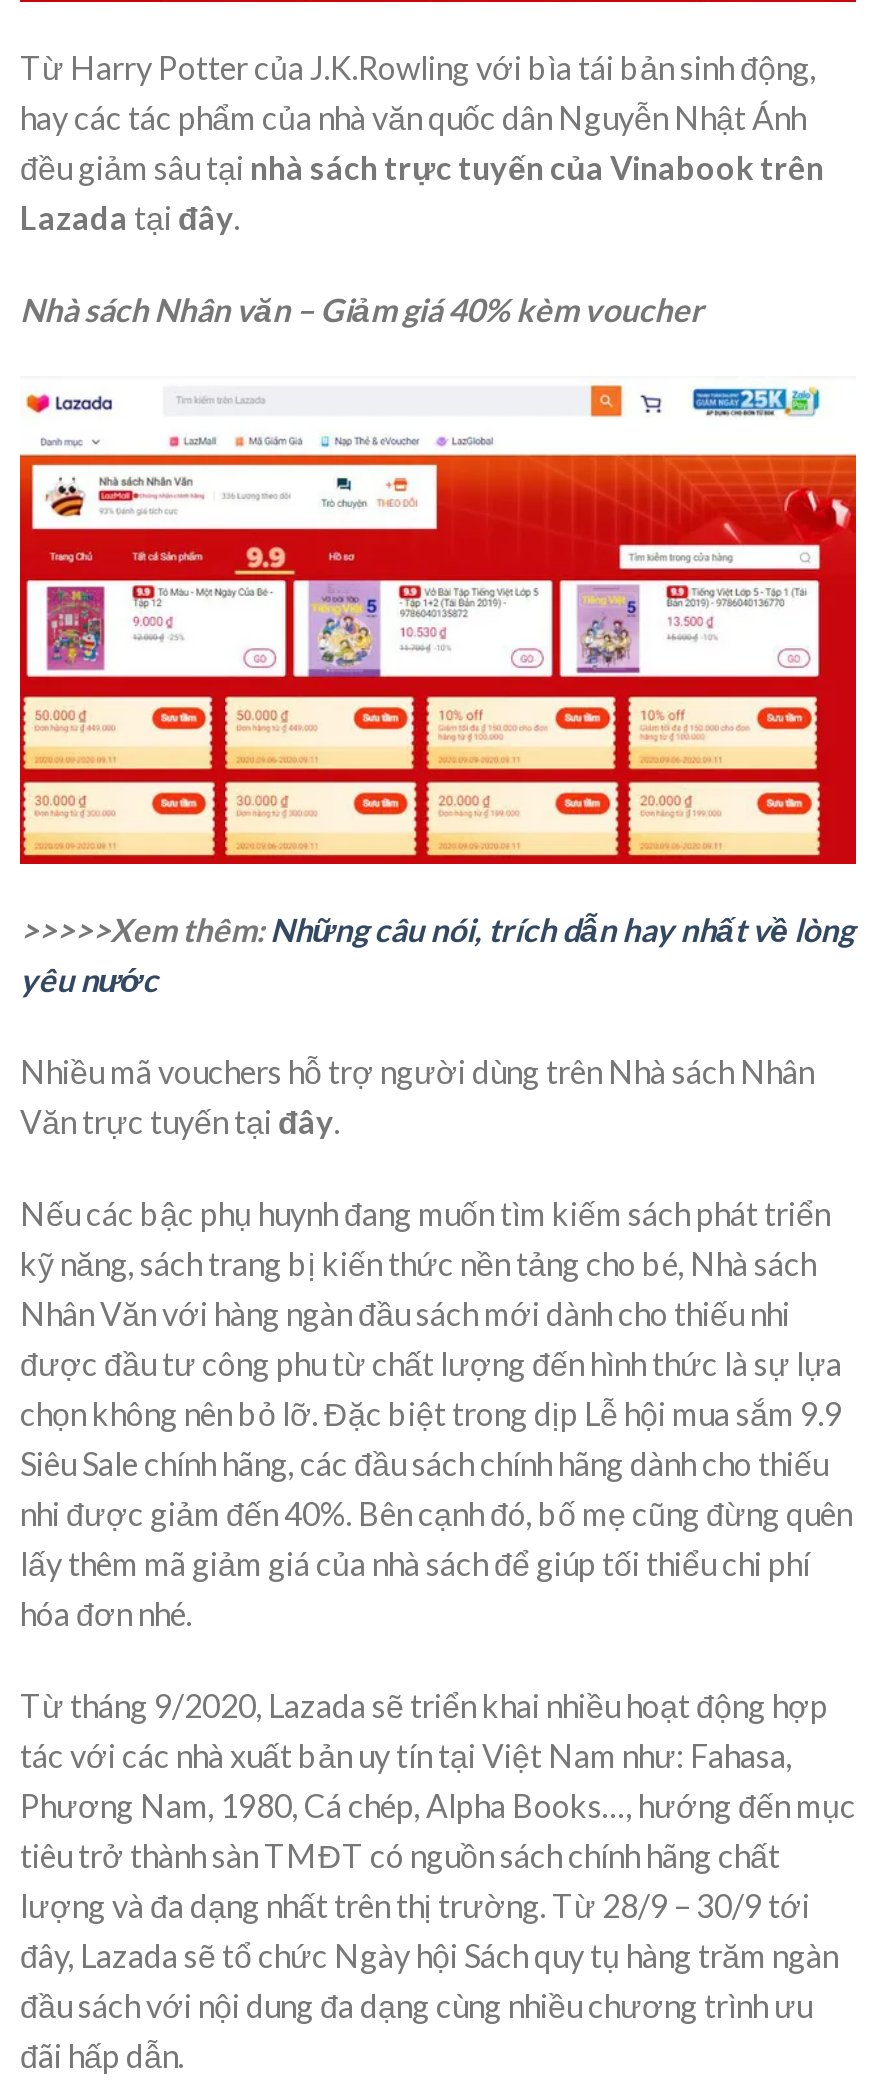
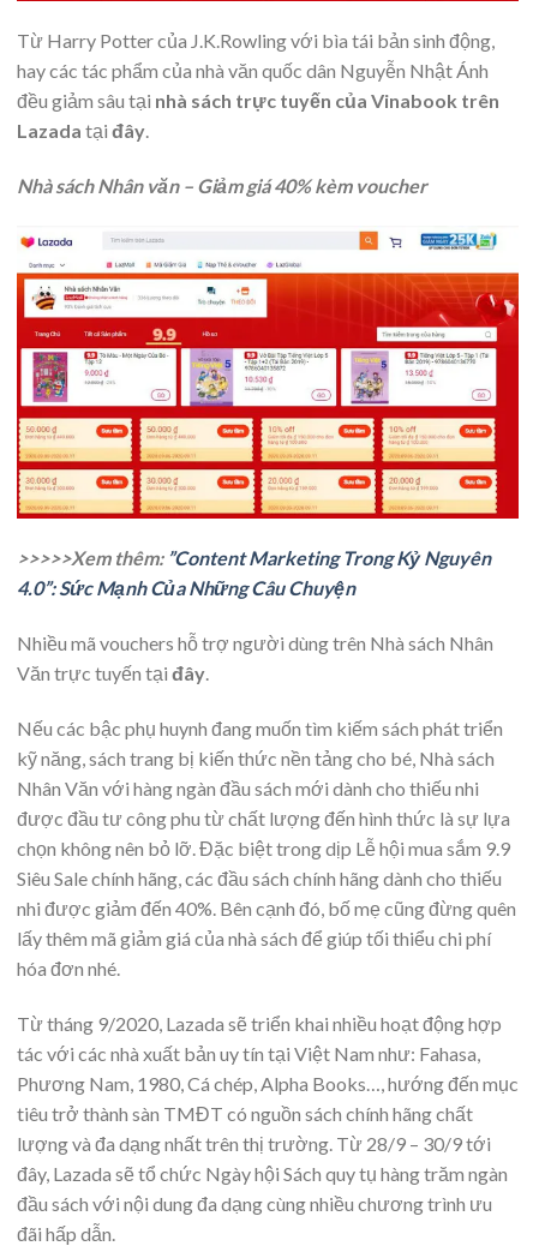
[20,911,854,999] >>>>>Xem thêm: Những câu nói, trích dẫn hay nhất về lòng | yêu nước -> [17,547,491,599] >>>>>Xem thêm:”Content Marketing Trong Kỷ Nguyên | 4.0”: Sức Mạnh Của Những Câu Chuyện

